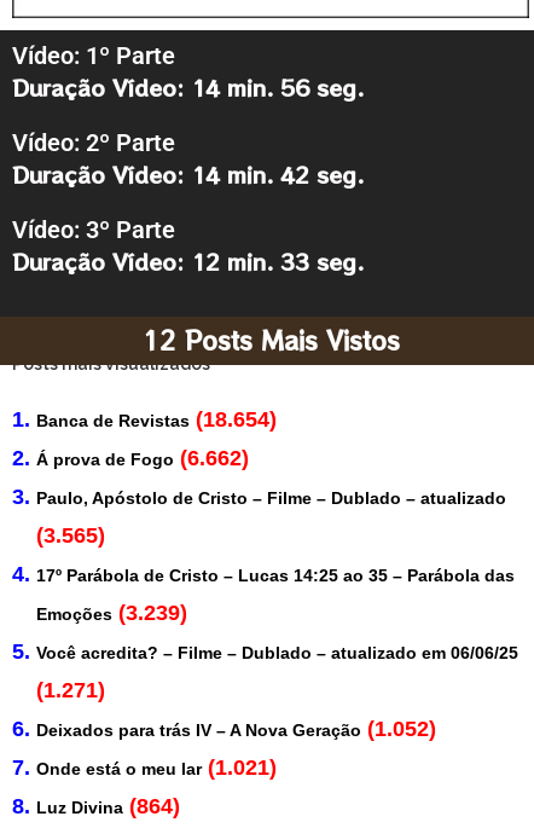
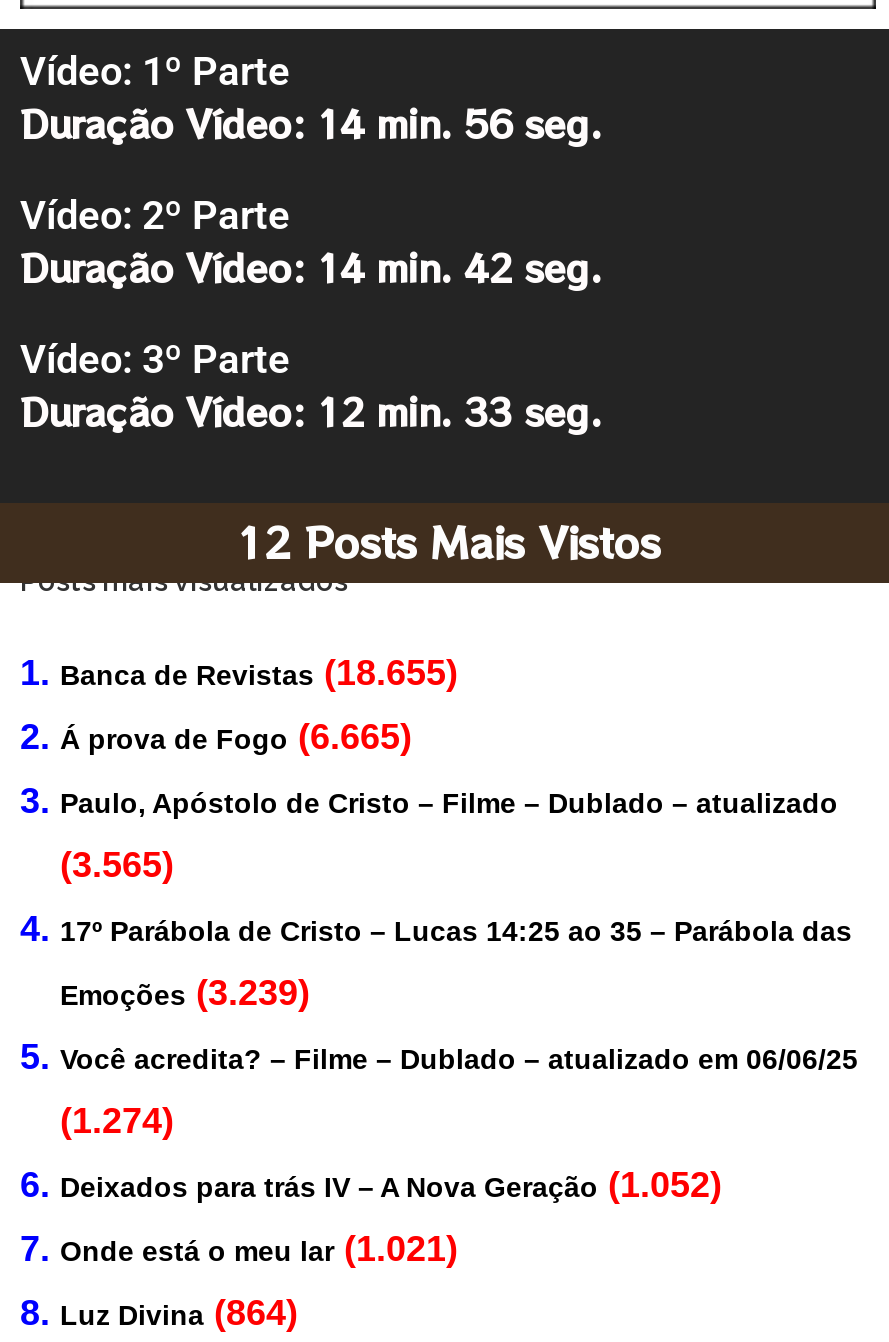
[36,407,277,431] Banca de Revistas (18.654) -> [60,653,458,693] Banca de Revistas (18.655)
[36,446,249,470] Á prova de Fogo (6.662) -> [60,717,412,757] Á prova de Fogo (6.665)
[36,678,105,702] (1.271) -> [60,1101,174,1141] (1.274)

